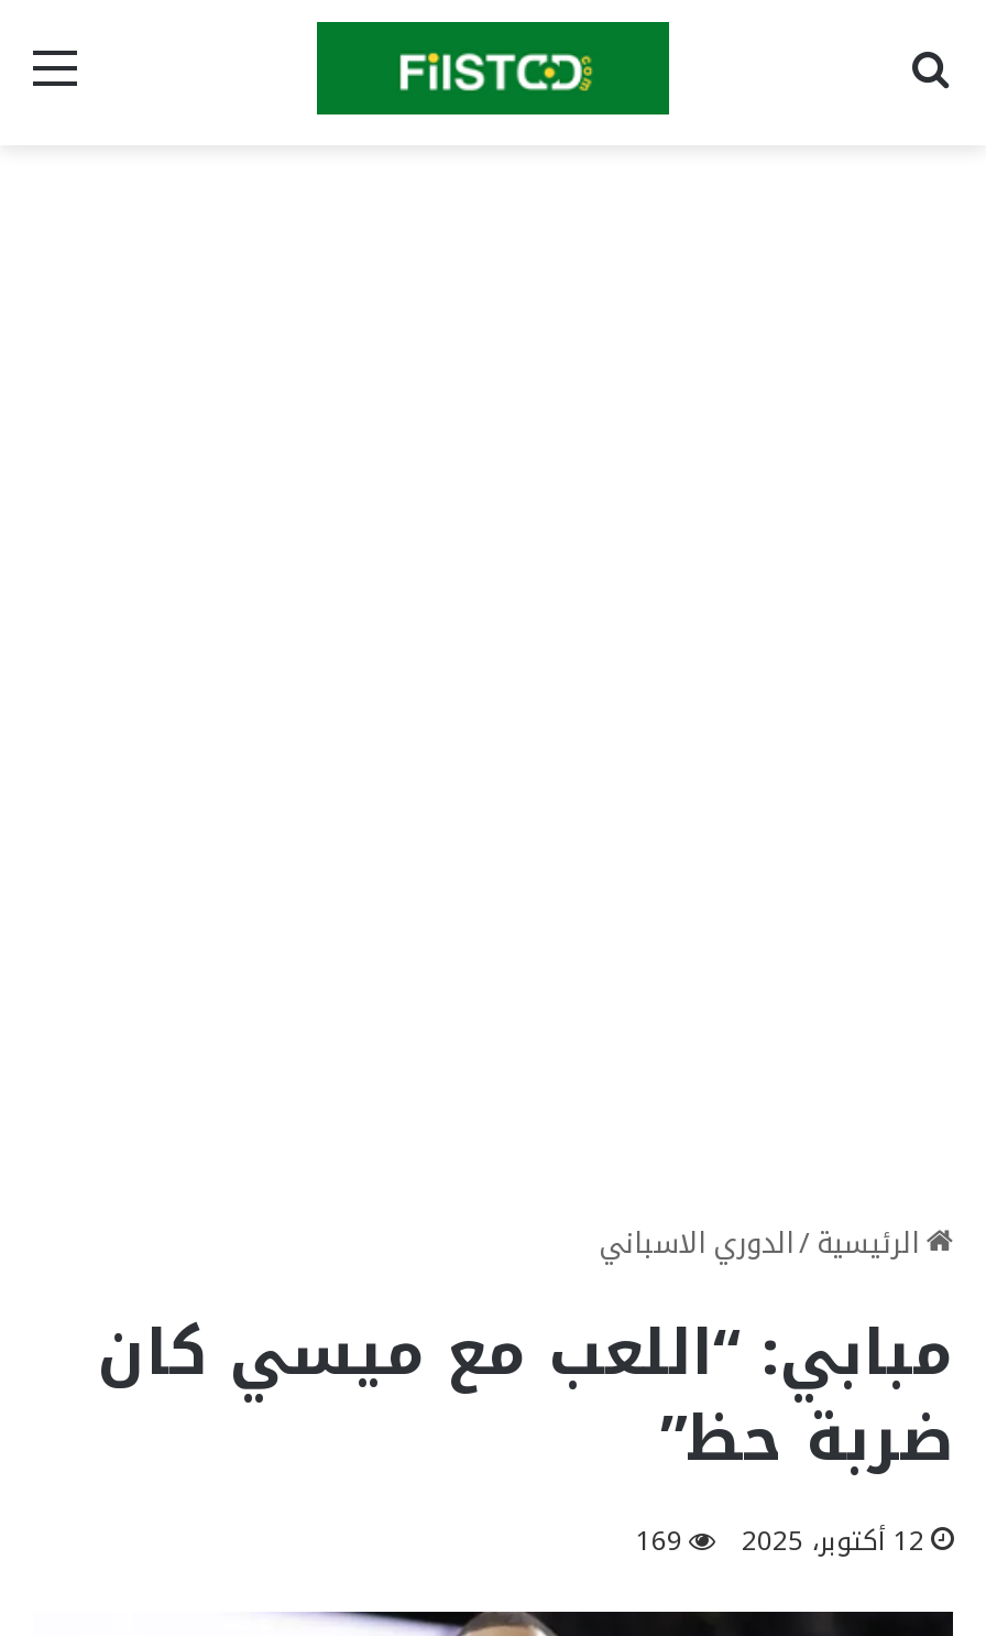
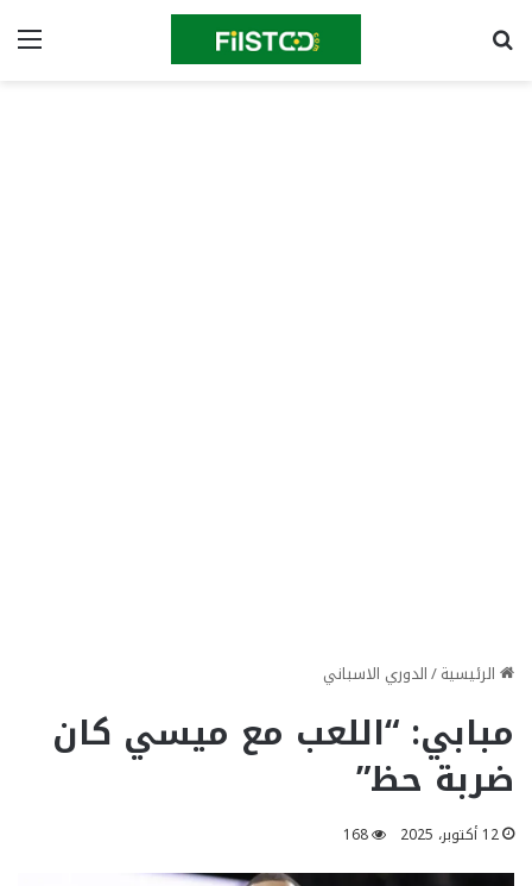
[636,1517,682,1566] 169 -> [343,822,368,848] 168

